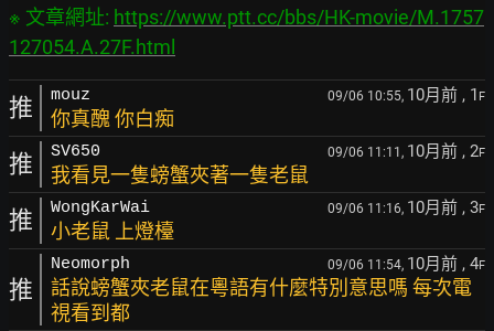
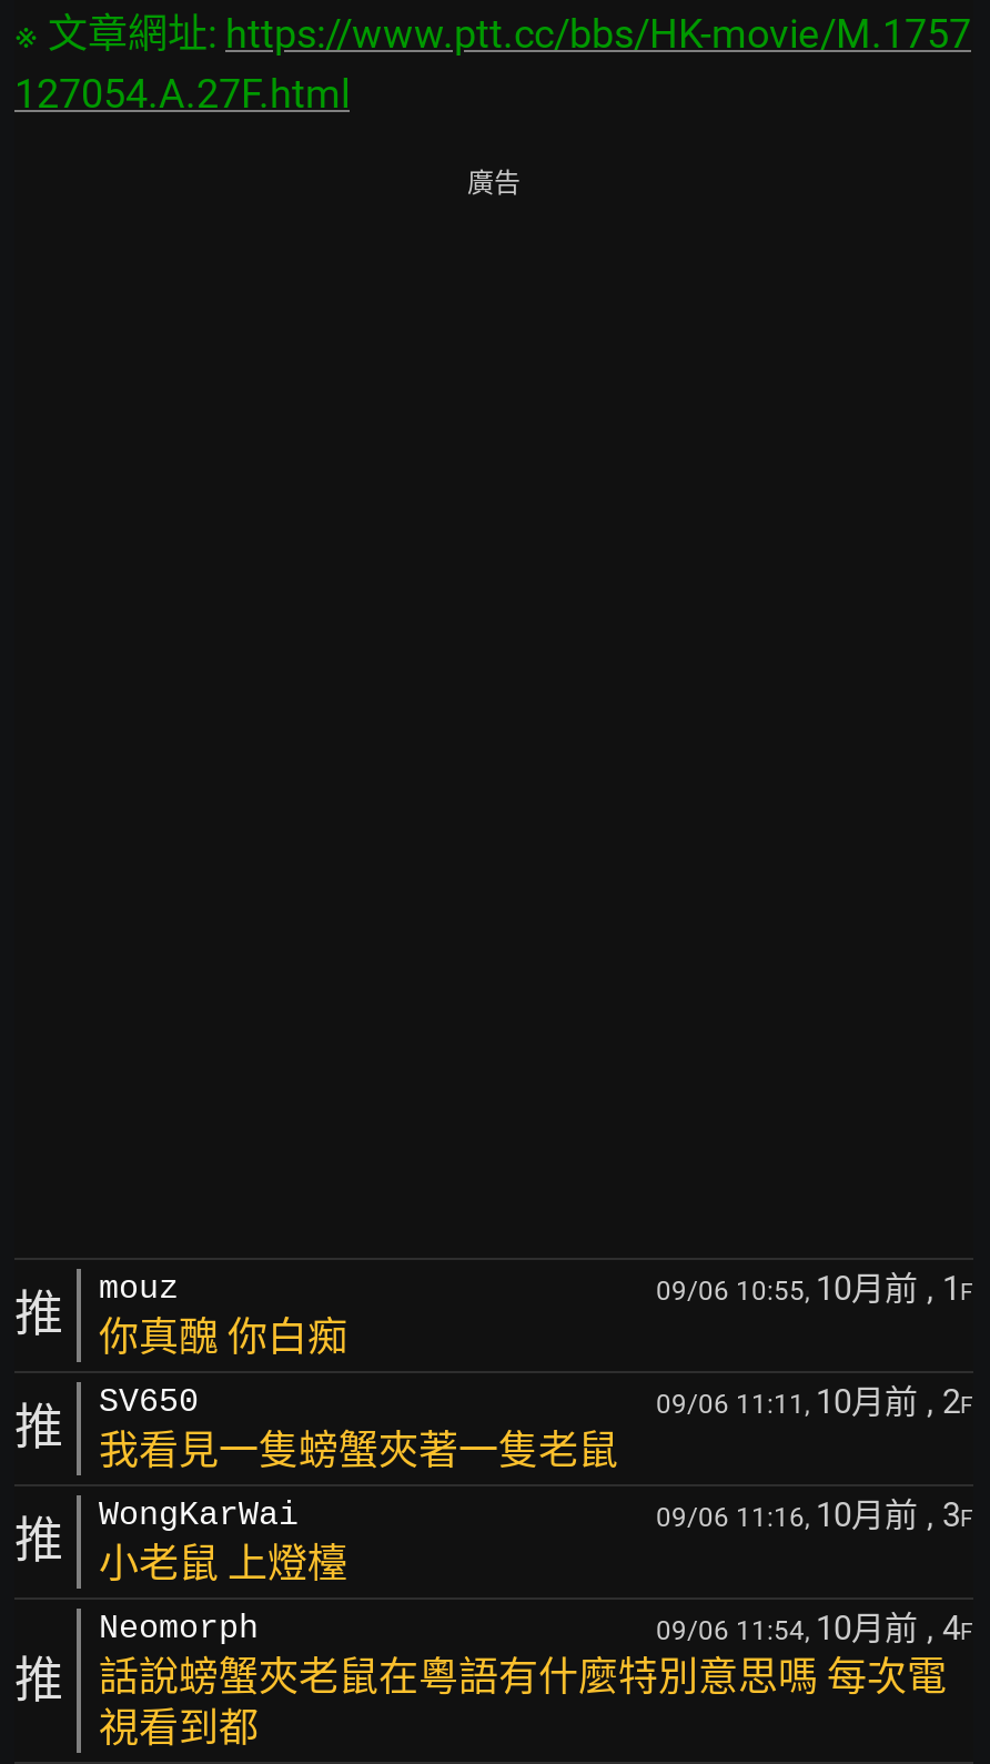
none -> [467,168,521,199] 廣告

